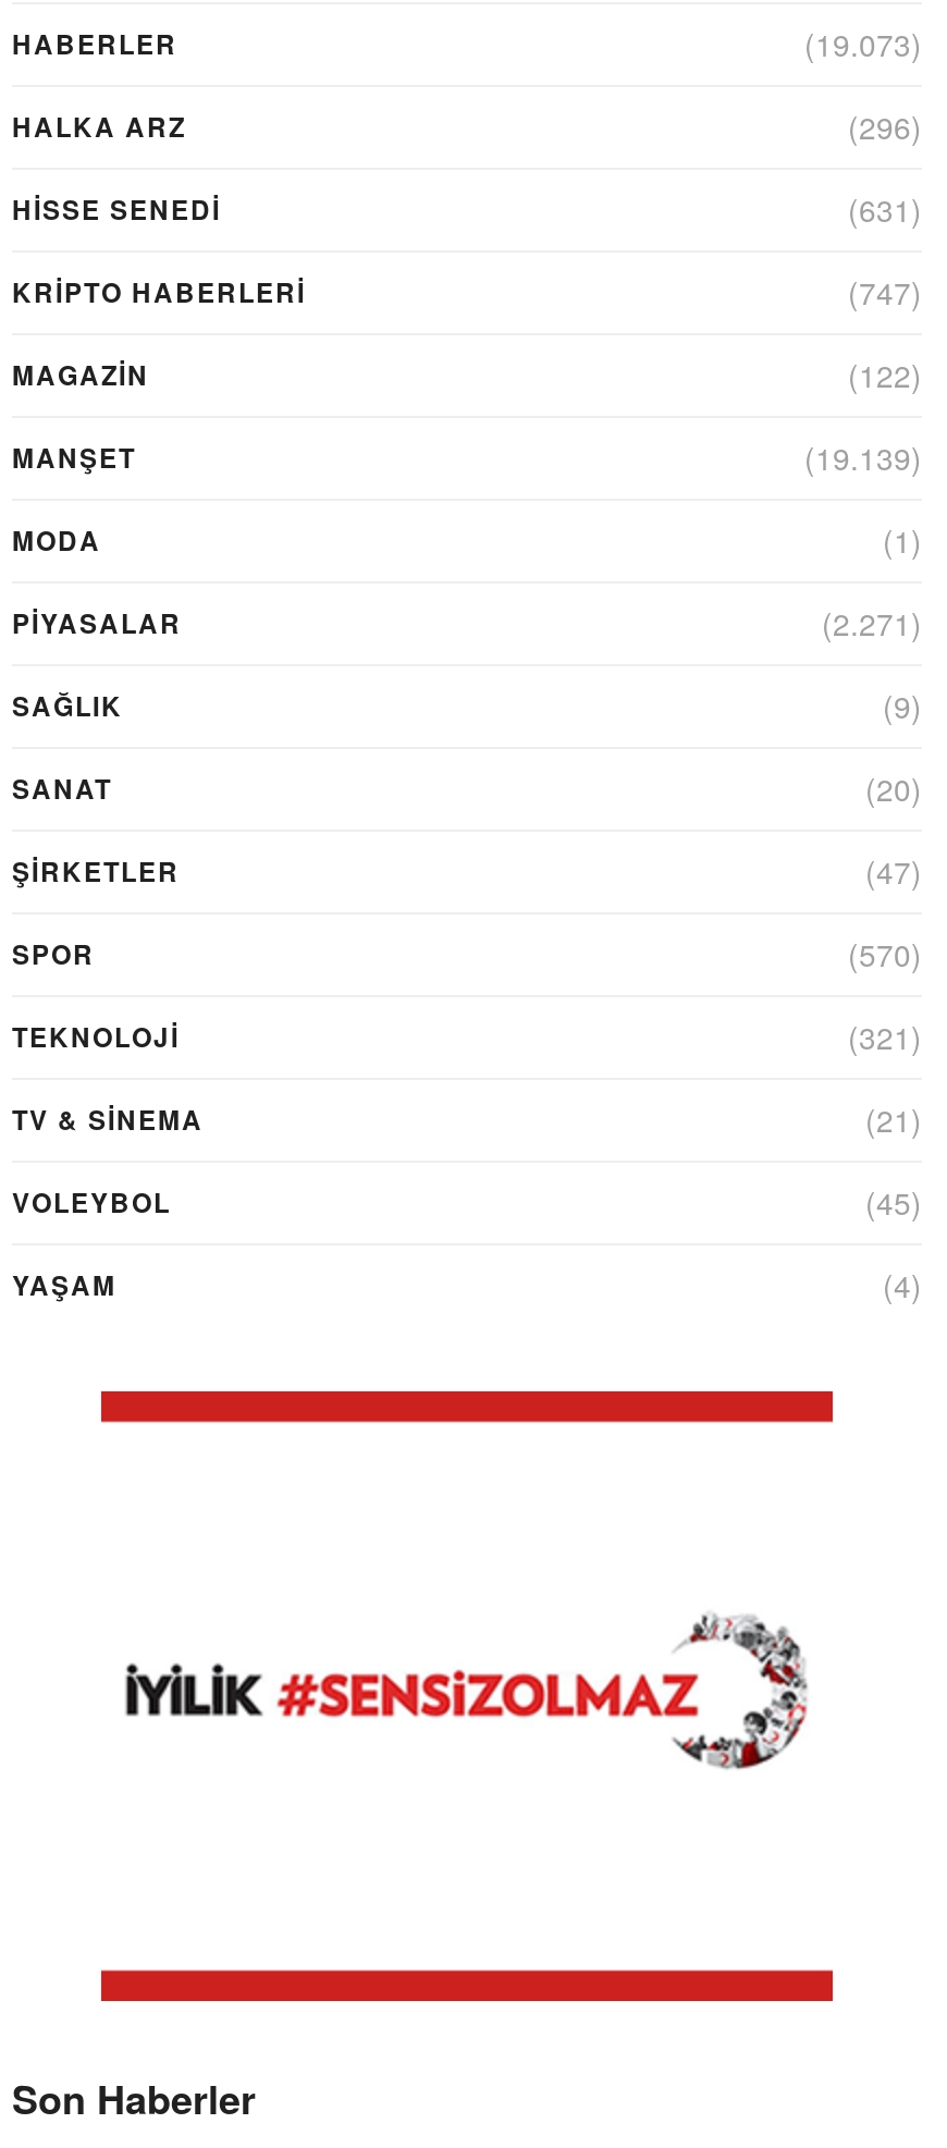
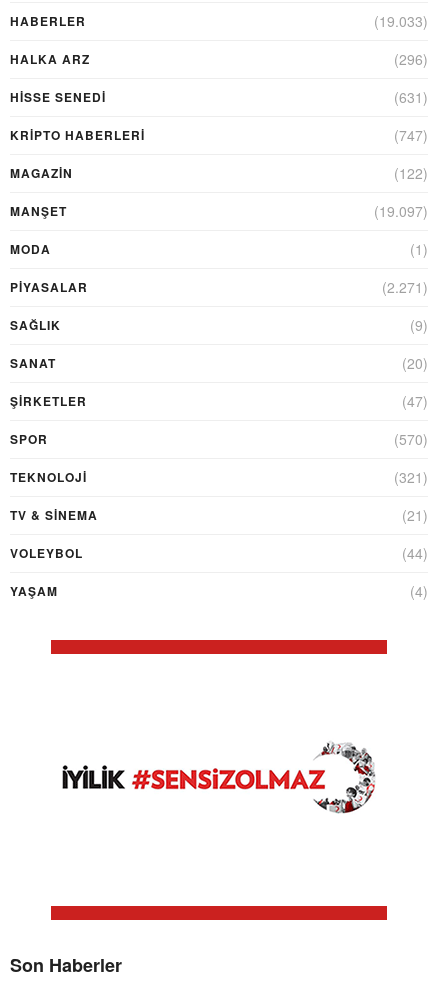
[804,21,922,65] (19.073) -> [374,11,428,31] (19.033)
[804,435,922,479] (19.139) -> [374,201,428,221] (19.097)
[865,1180,922,1223] (45) -> [402,543,428,563] (44)

